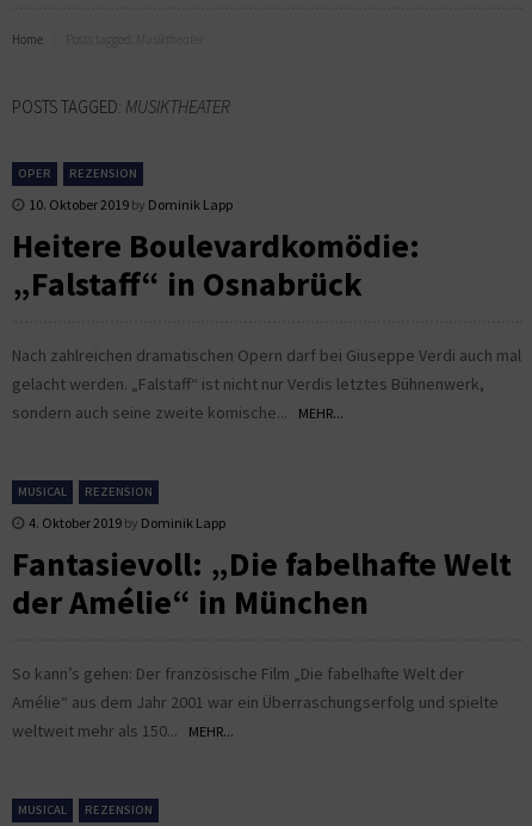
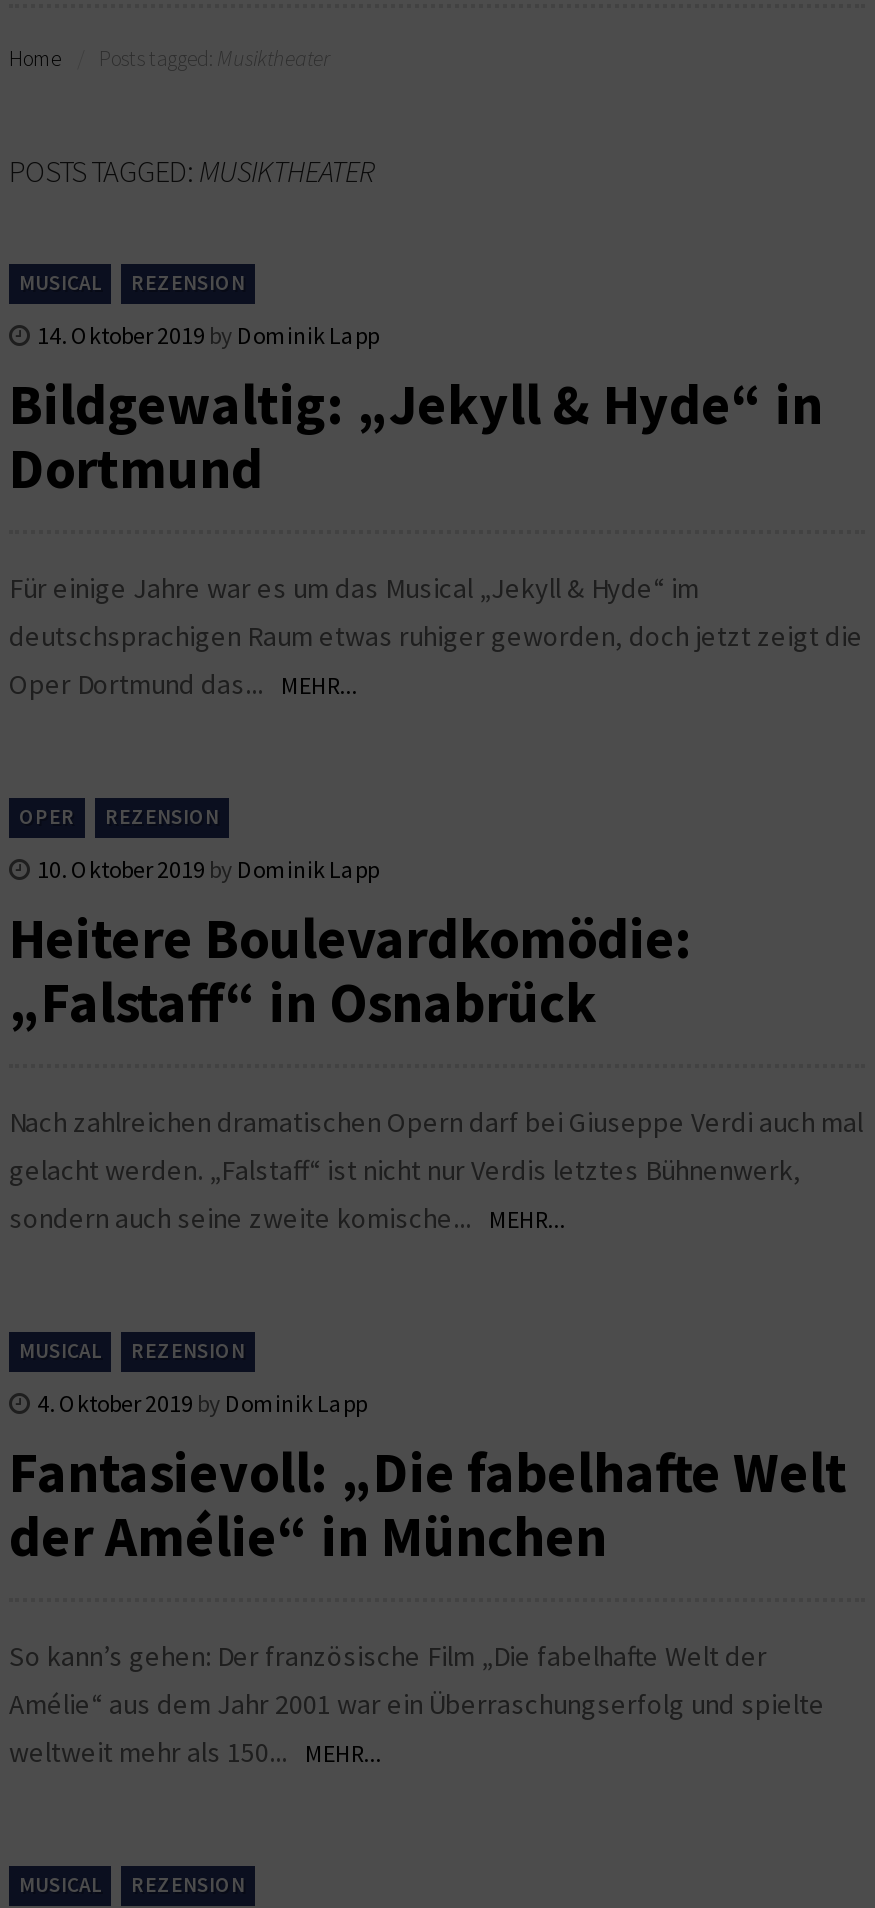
none -> [9,270,863,702] MUSICAL | REZENSION | 14. Oktober 2019 by Dominik Lapp | Bildgewaltig: „Jekyll & Hyde“ in | Dortmund | Für einige Jahre war es um das Musical „Jekyll & Hyde“ im | deutschsprachigen Raum etwas ruhiger geworden, doch jetzt zeigt die | Oper Dortmund das... MEHR...

